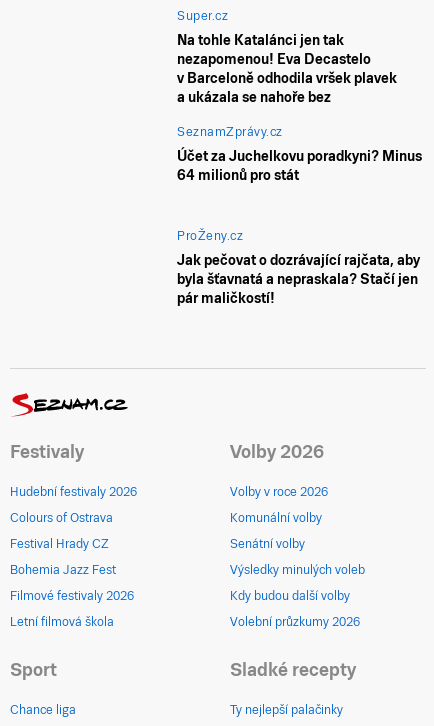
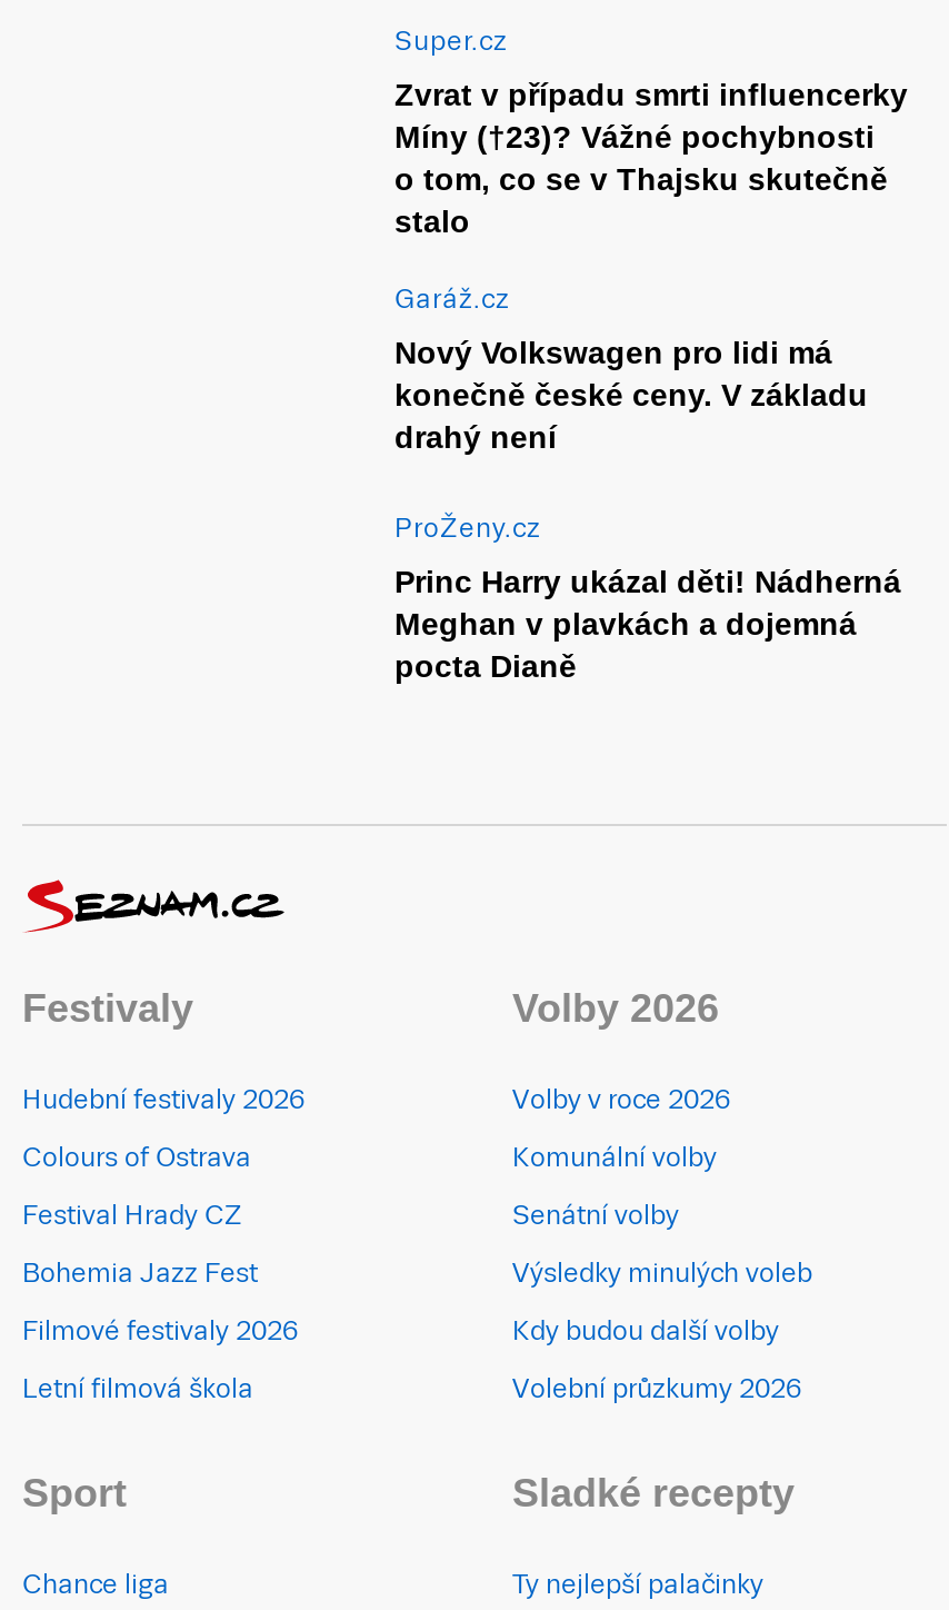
[177,32,397,105] Na tohle Katalánci jen tak | nezapomenou! Eva Decastelo | v Barceloně odhodila vršek plavek | a ukázala se nahoře bez -> [394,76,908,239] Zvrat v případu smrti influencerky | Míny (†23)? Vážné pochybnosti | o tom, co se v Thajsku skutečně | stalo
[177,125,283,139] SeznamZprávy.cz -> [394,283,510,314] Garáž.cz
[177,148,422,183] Účet za Juchelkovu poradkyni? Minus | 64 milionů pro stát -> [394,334,868,455] Nový Volkswagen pro lidi má | konečně české ceny. V základu | drahý není
[177,252,420,306] Jak pečovat o dozrávající rajčata, aby | byla šťavnatá a nepraskala? Stačí jen | pár maličkostí! -> [394,565,901,685] Princ Harry ukázal děti! Nádherná | Meghan v plavkách a dojemná | pocta Dianě

